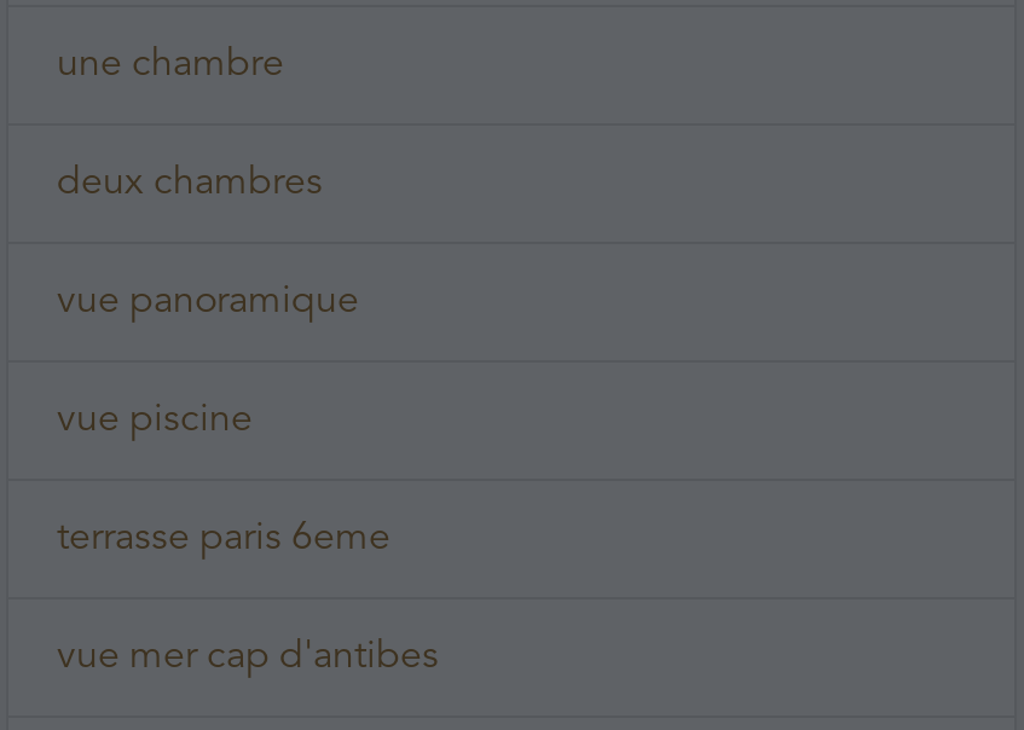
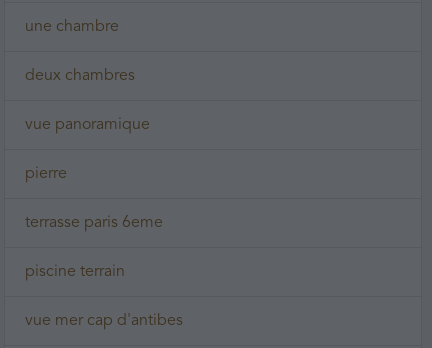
[57,401,253,440] vue piscine -> [25,166,67,182] pierre
none -> [25,264,125,280] piscine terrain

